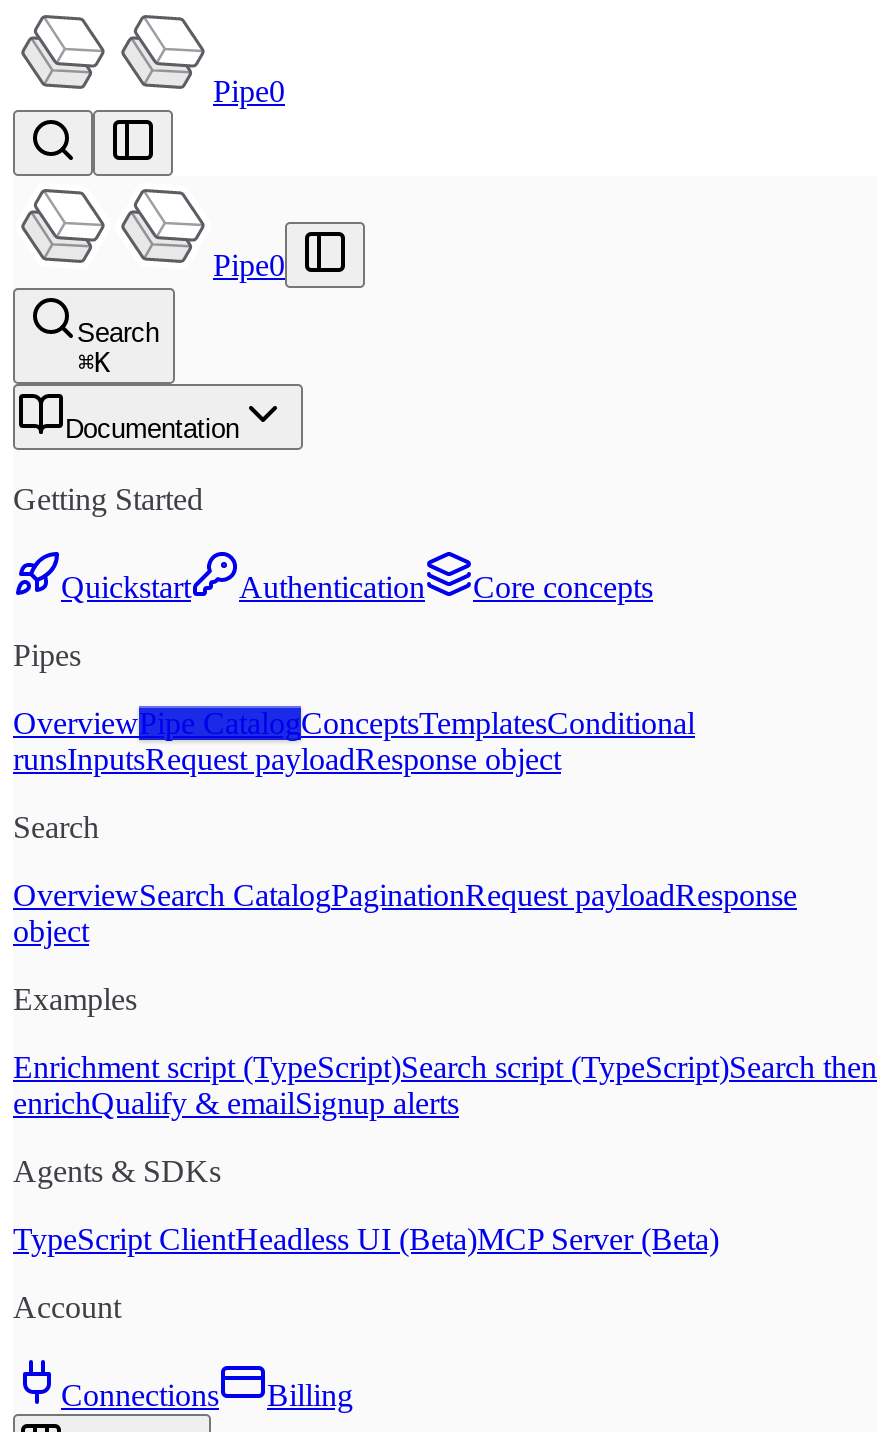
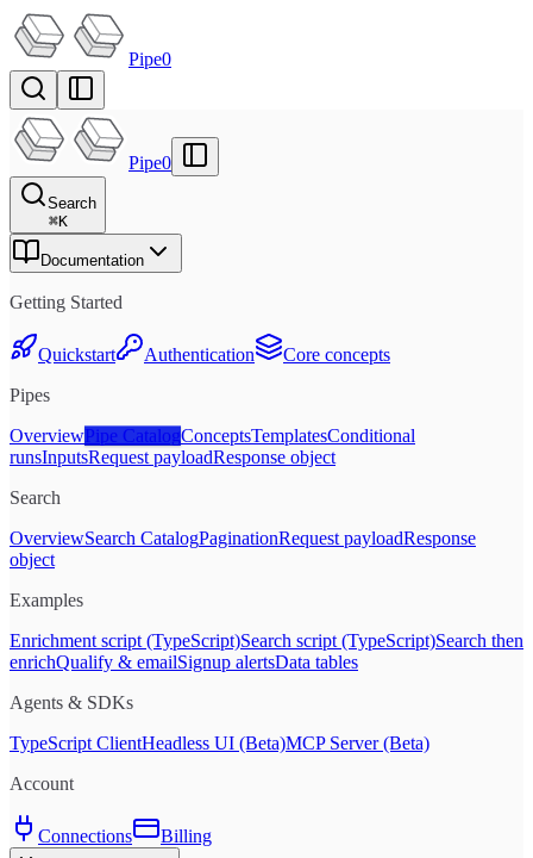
[13,1086,459,1120] enrichQualify & emailSignup alerts -> [10,652,358,672] enrichQualify & emailSignup alertsData tables

